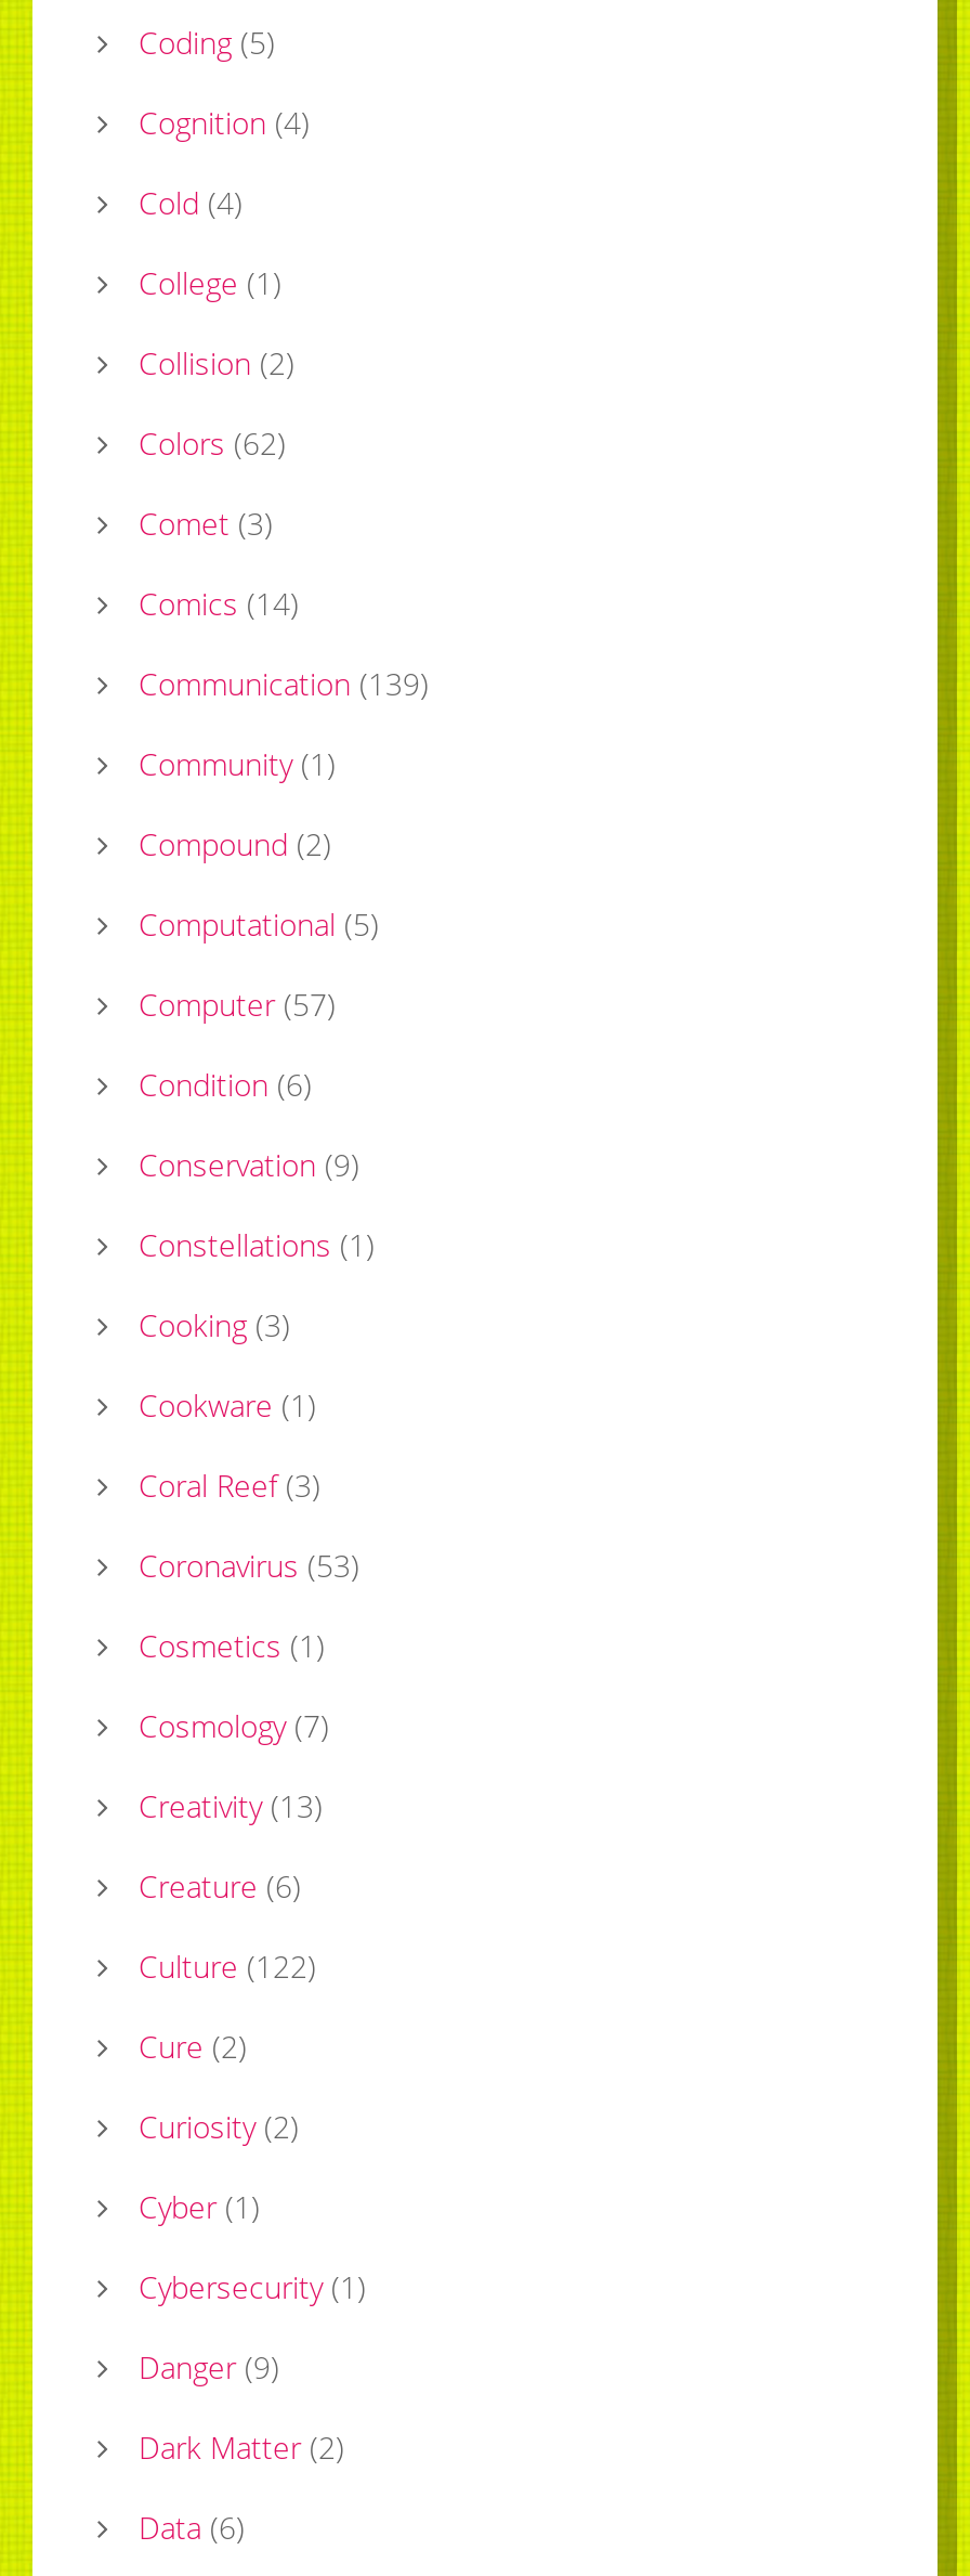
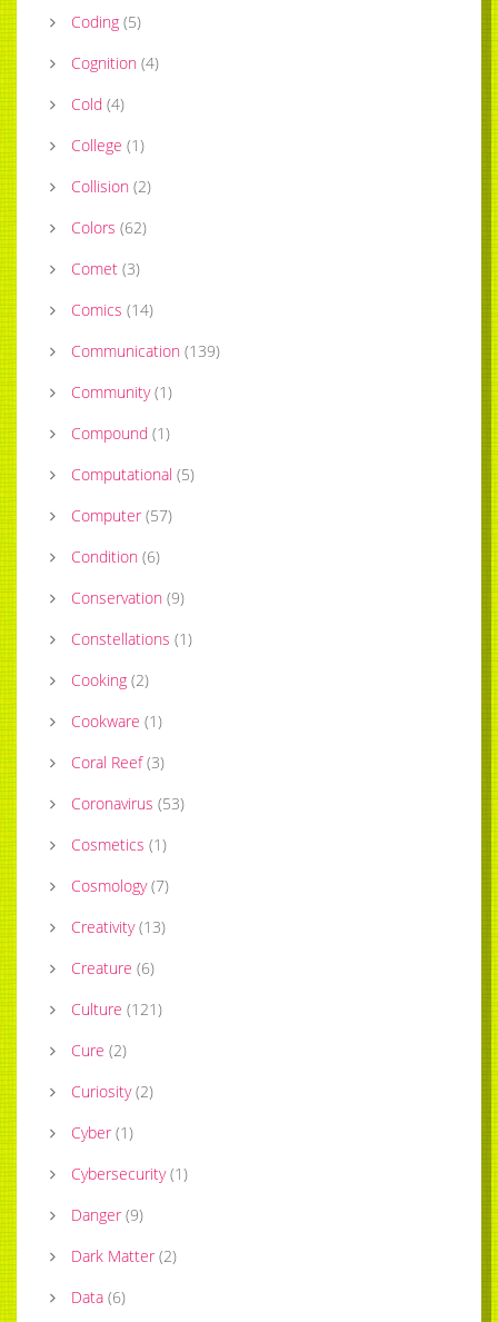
[139,824,331,865] Compound (2) -> [71,423,170,444] Compound (1)
[139,1305,290,1346] Cooking (3) -> [71,670,149,691] Cooking (2)
[139,1946,316,1987] Culture (122) -> [71,999,162,1020] Culture (121)

